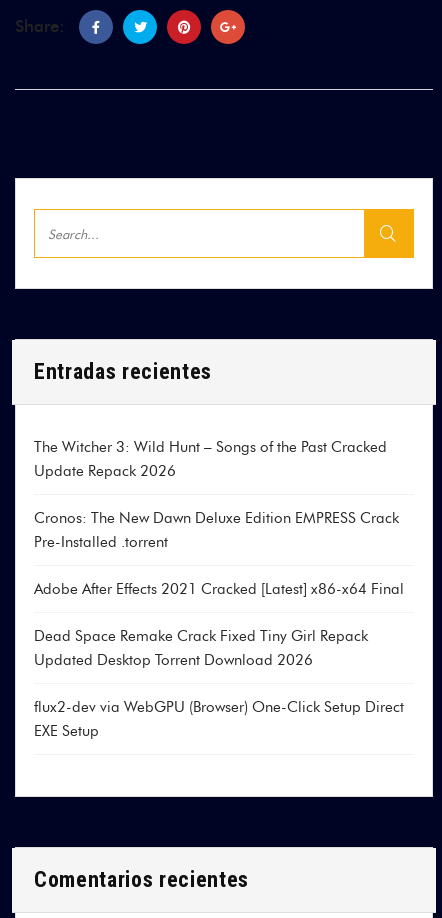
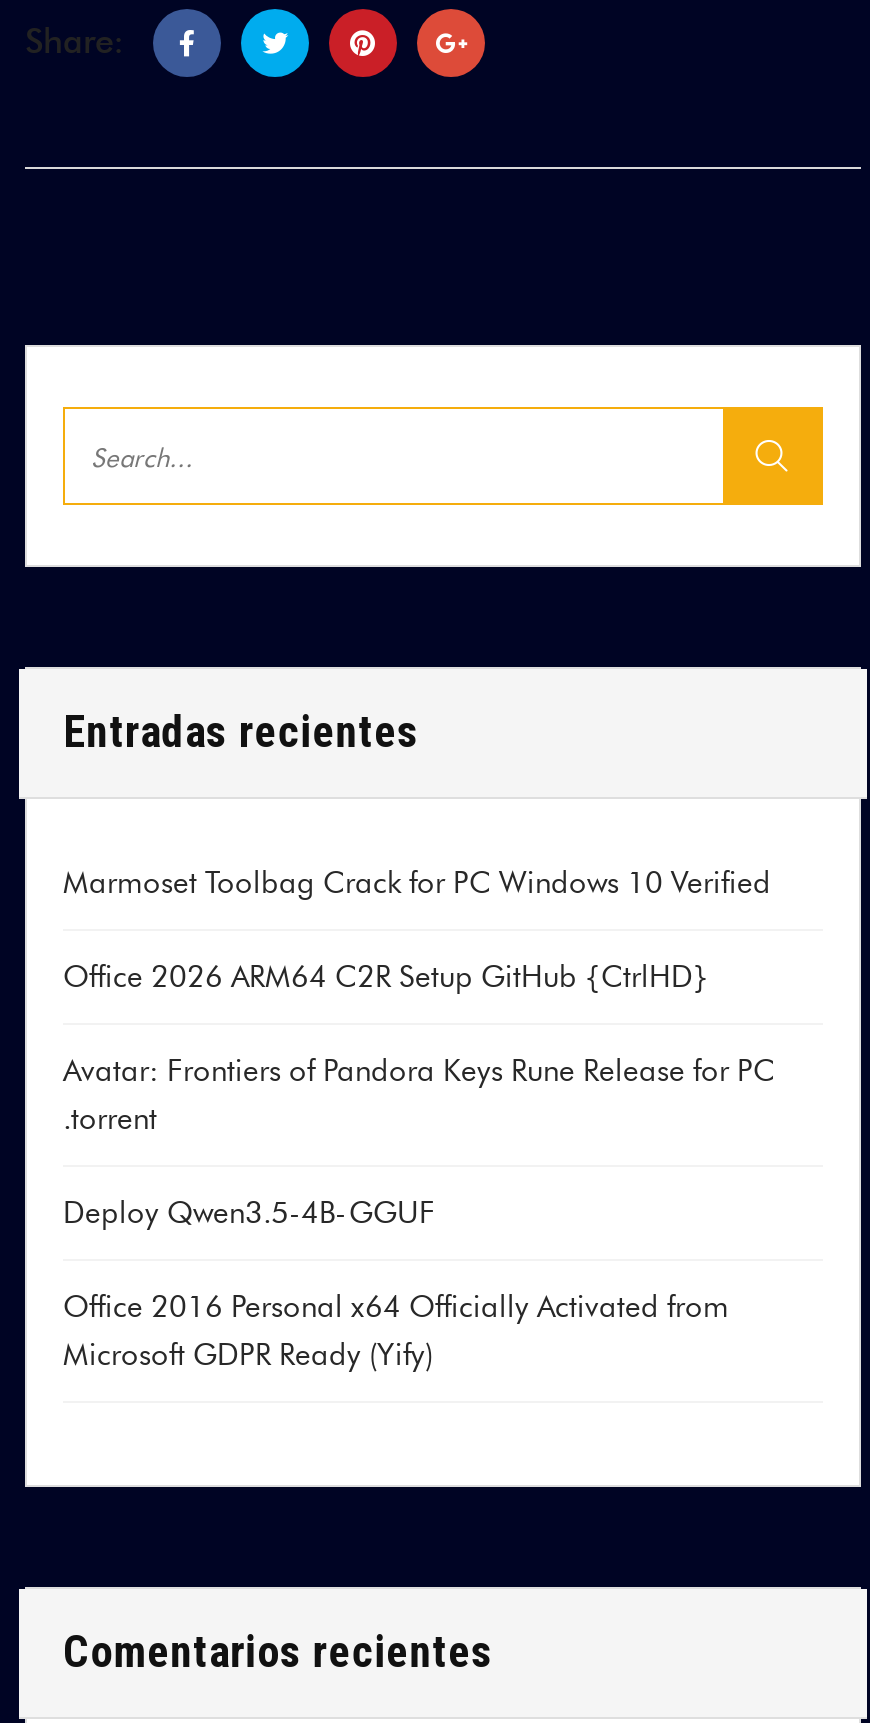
[34,438,387,480] The Witcher 3: Wild Hunt – Songs of the Past Cracked | Update Repack 2026 -> [63,866,771,902] Marmoset Toolbag Crack for PC Windows 10 Verified
[34,509,399,551] Cronos: The New Dawn Deluxe Edition EMPRESS Crack | Pre-Installed .torrent -> [63,960,709,996] Office 2026 ARM64 C2R Setup GitHub {CtrlHD}
[34,580,404,598] Adobe After Effects 2021 Cracked [Latest] x86-x64 Final -> [63,1054,775,1138] Avatar: Frontiers of Pandora Keys Rune Release for PC | .torrent
[34,627,368,669] Dead Space Remake Crack Fixed Tiny Girl Repack | Updated Desktop Torrent Download 2026 -> [63,1196,435,1232] Deploy Qwen3.5-4B-GGUF
[34,698,404,740] flux2-dev via WebGPU (Browser) One-Click Setup Direct | EXE Setup -> [63,1290,729,1374] Office 2016 Personal x64 Officially Activated from | Microsoft GDPR Ready (Yify)

